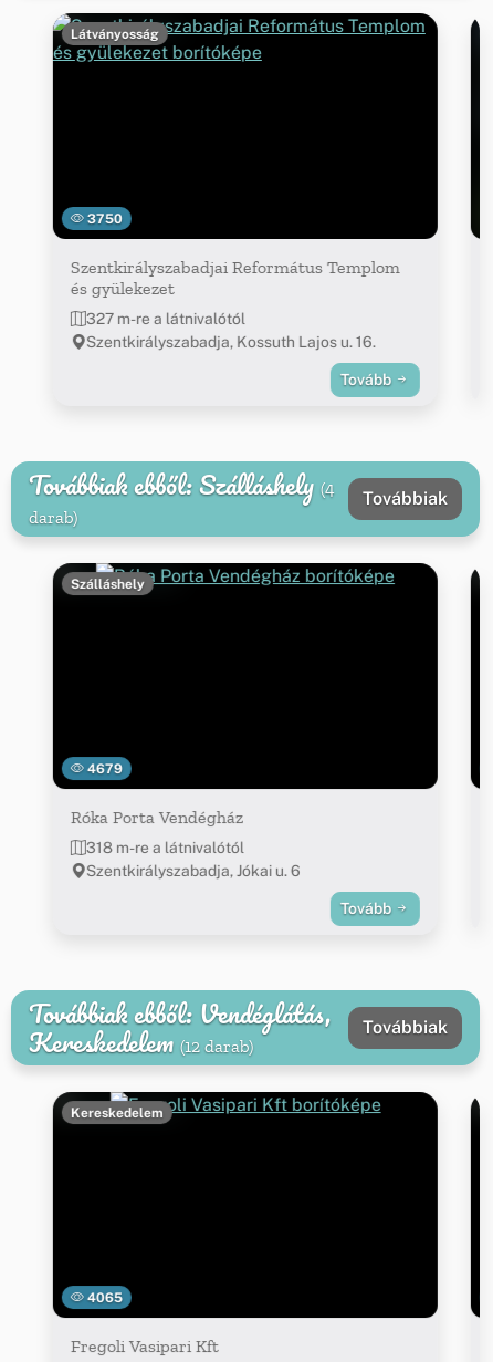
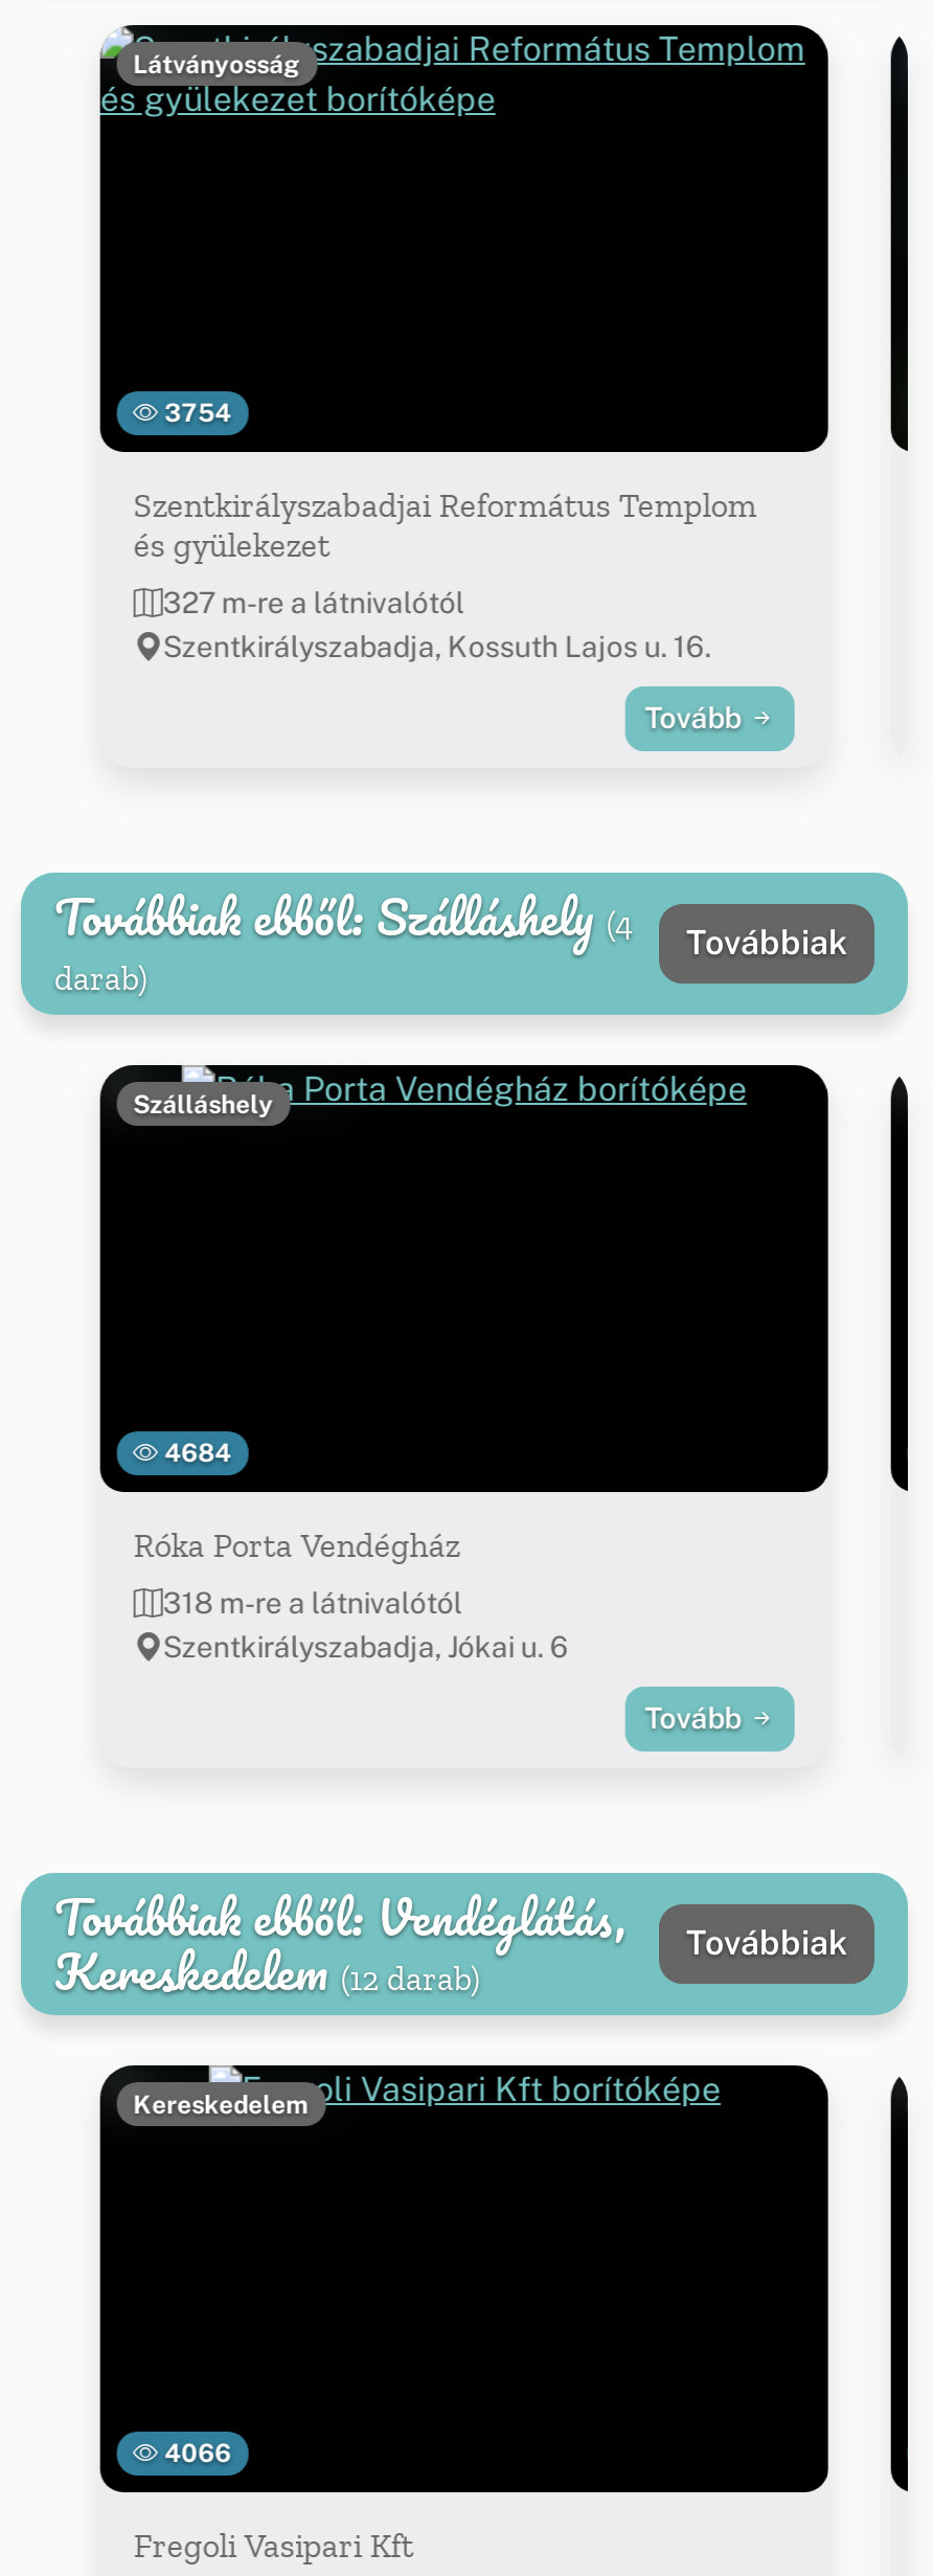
[84,211,122,226] 3750 -> [158,398,231,428] 3754
[84,760,122,776] 4679 -> [158,1438,231,1468] 4684
[84,1289,122,1305] 4065 -> [158,2439,231,2468] 4066

